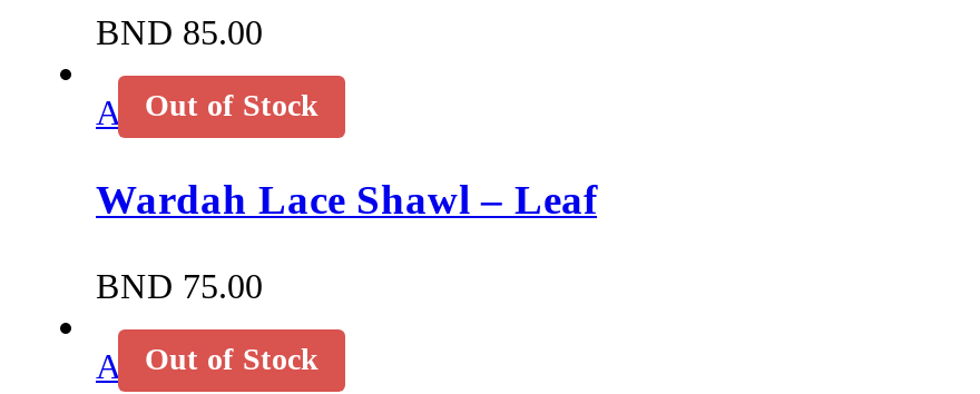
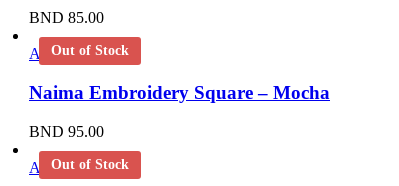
[96,176,597,223] Wardah Lace Shawl – Leaf -> [29,82,330,103] Naima Embroidery Square – Mocha
[96,267,263,305] BND 75.00 -> [29,123,104,140] BND 95.00

